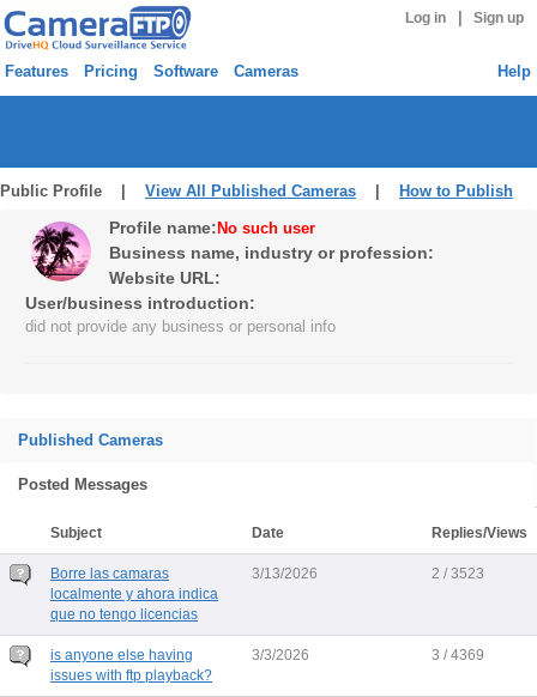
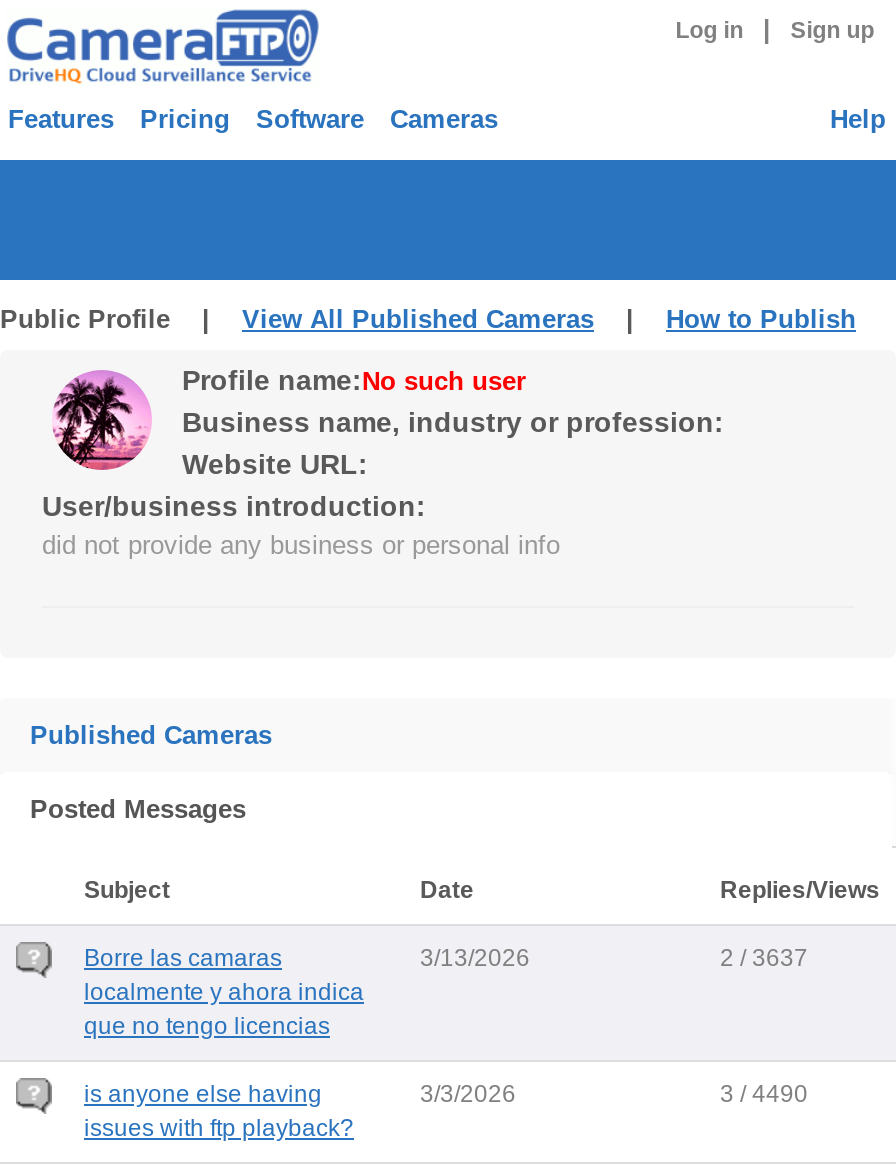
[432,565,484,582] 2 / 3523 -> [720,944,808,972] 2 / 3637
[432,647,484,663] 3 / 4369 -> [720,1080,808,1108] 3 / 4490

